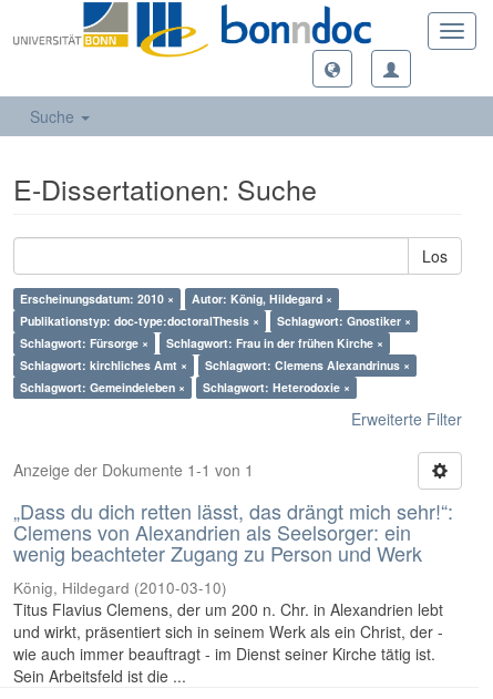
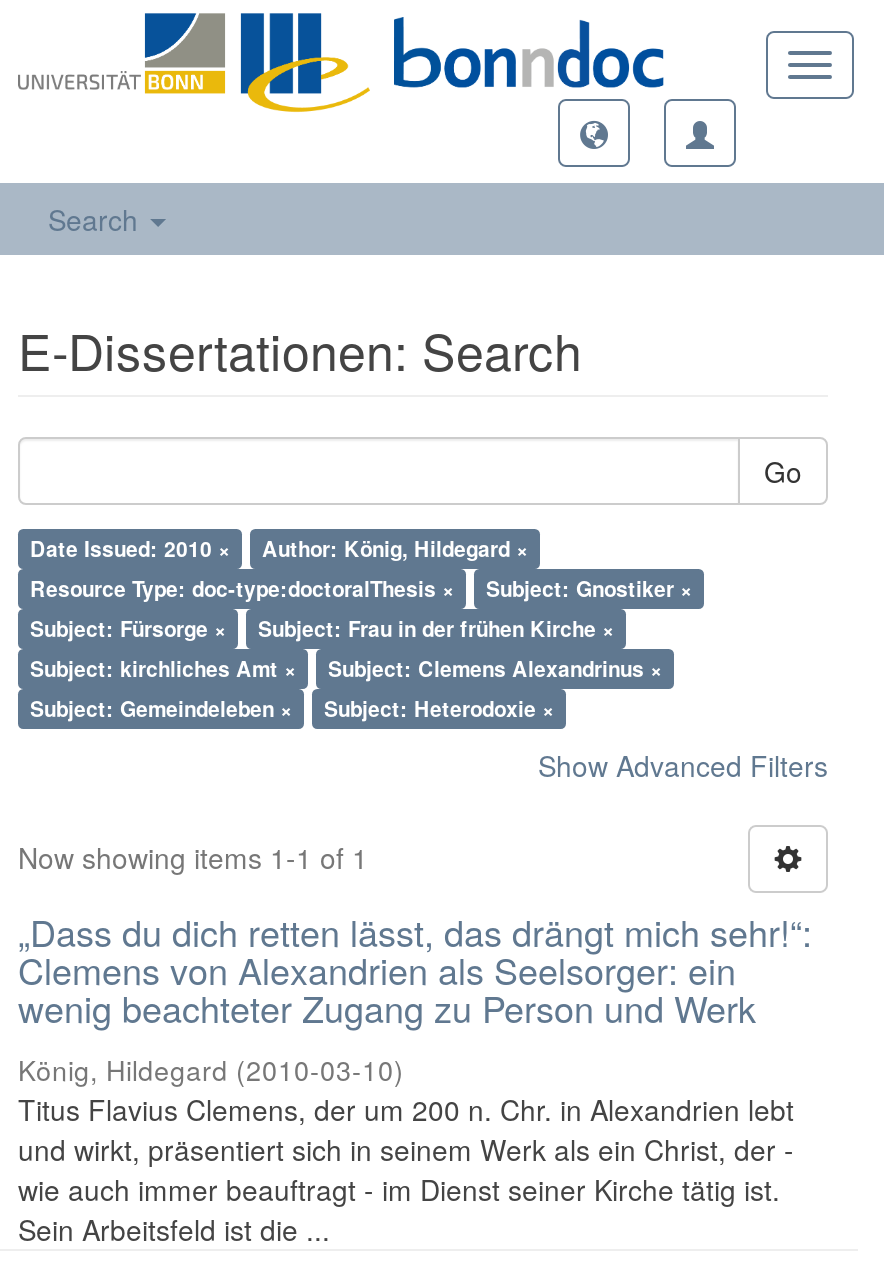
[30,105,79,127] Suche -> [48,199,146,239] Search
[13,168,317,208] E-Dissertationen: Suche -> [18,313,582,385] E-Dissertationen: Search
[422,245,448,267] Los -> [764,451,802,491] Go
[20,290,411,395] Erscheinungsdatum: 2010 × | Autor: König, Hildegard × | Publikationstyp: doc-type:doctoralThesis × | Schlagwort: Gnostiker × | Schlagwort: Fürsorge × | Schlagwort: Frau in der frühen Kirche × | Schlagwort: kirchliches Amt × | Schlagwort: Clemens Alexandrinus × | Schlagwort: Gemeindeleben × | Schlagwort: Heterodoxie × -> [30,533,692,723] Date Issued: 2010 × | Author: König, Hildegard × | Resource Type: doc-type:doctoralThesis × | Subject: Gnostiker × | Subject: Fürsorge × | Subject: Frau in der frühen Kirche × | Subject: kirchliches Amt × | Subject: Clemens Alexandrinus × | Subject: Gemeindeleben × | Subject: Heterodoxie ×
[351,408,462,430] Erweiterte Filter -> [538,745,828,785] Show Advanced Filters
[13,459,254,481] Anzeige der Dokumente 1-1 von 1 -> [18,837,368,877] Now showing items 1-1 of 1

